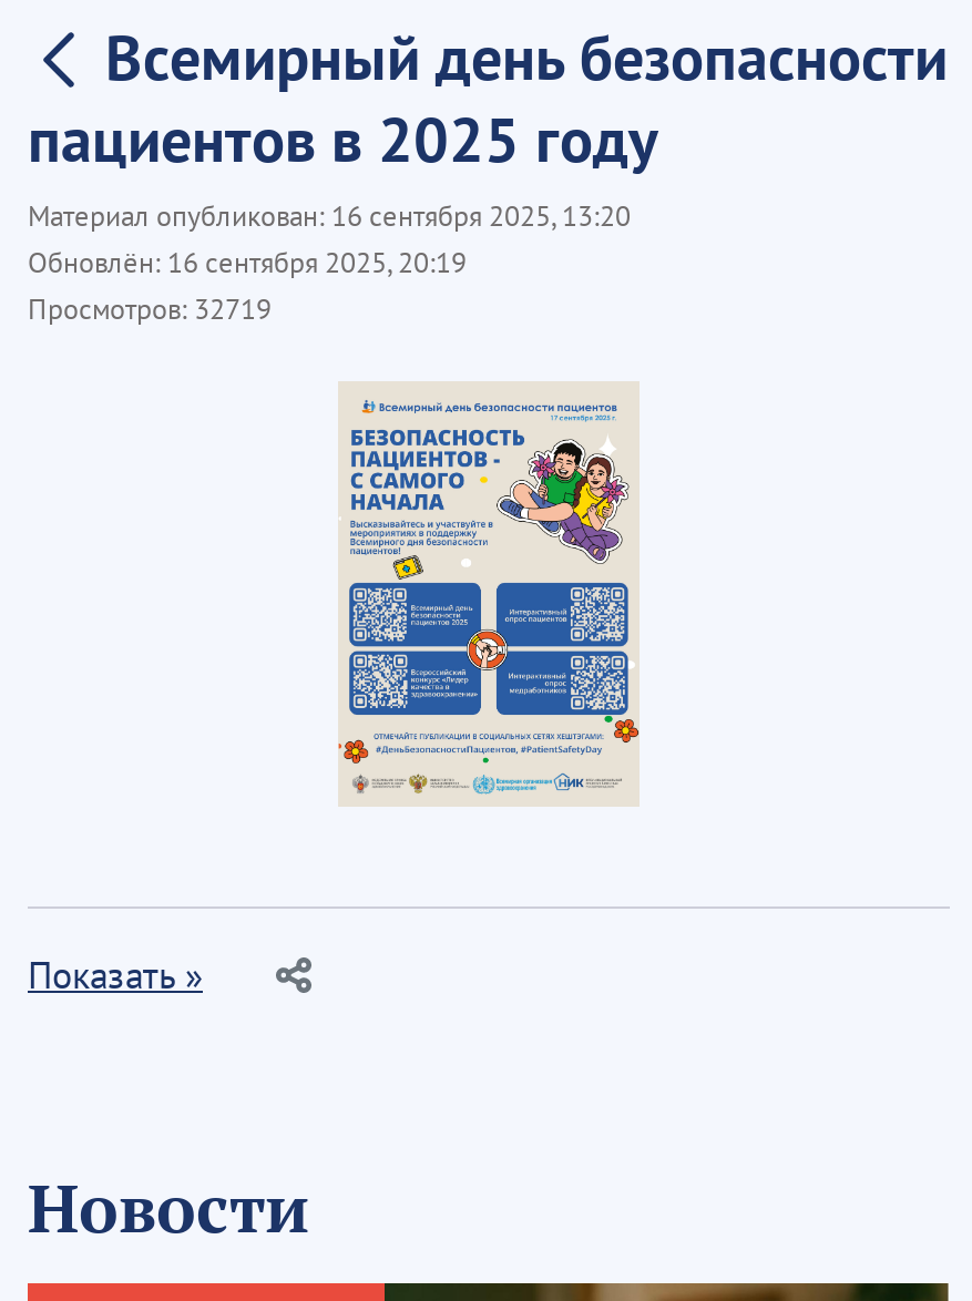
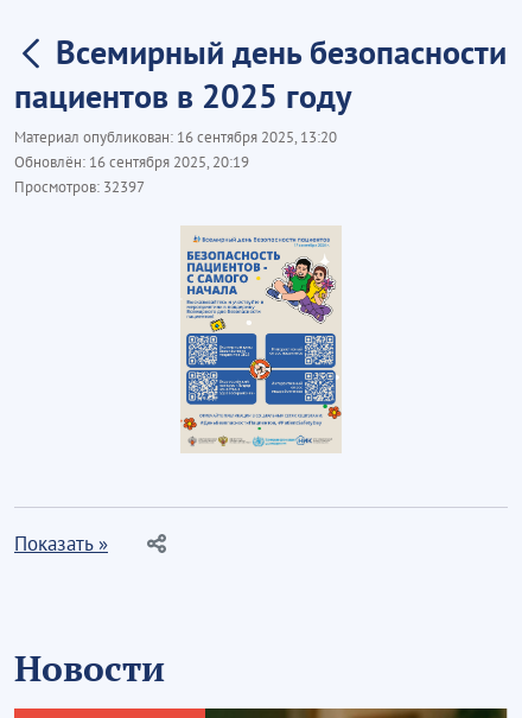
[28,290,272,327] Просмотров: 32719 -> [14,176,145,197] Просмотров: 32397

